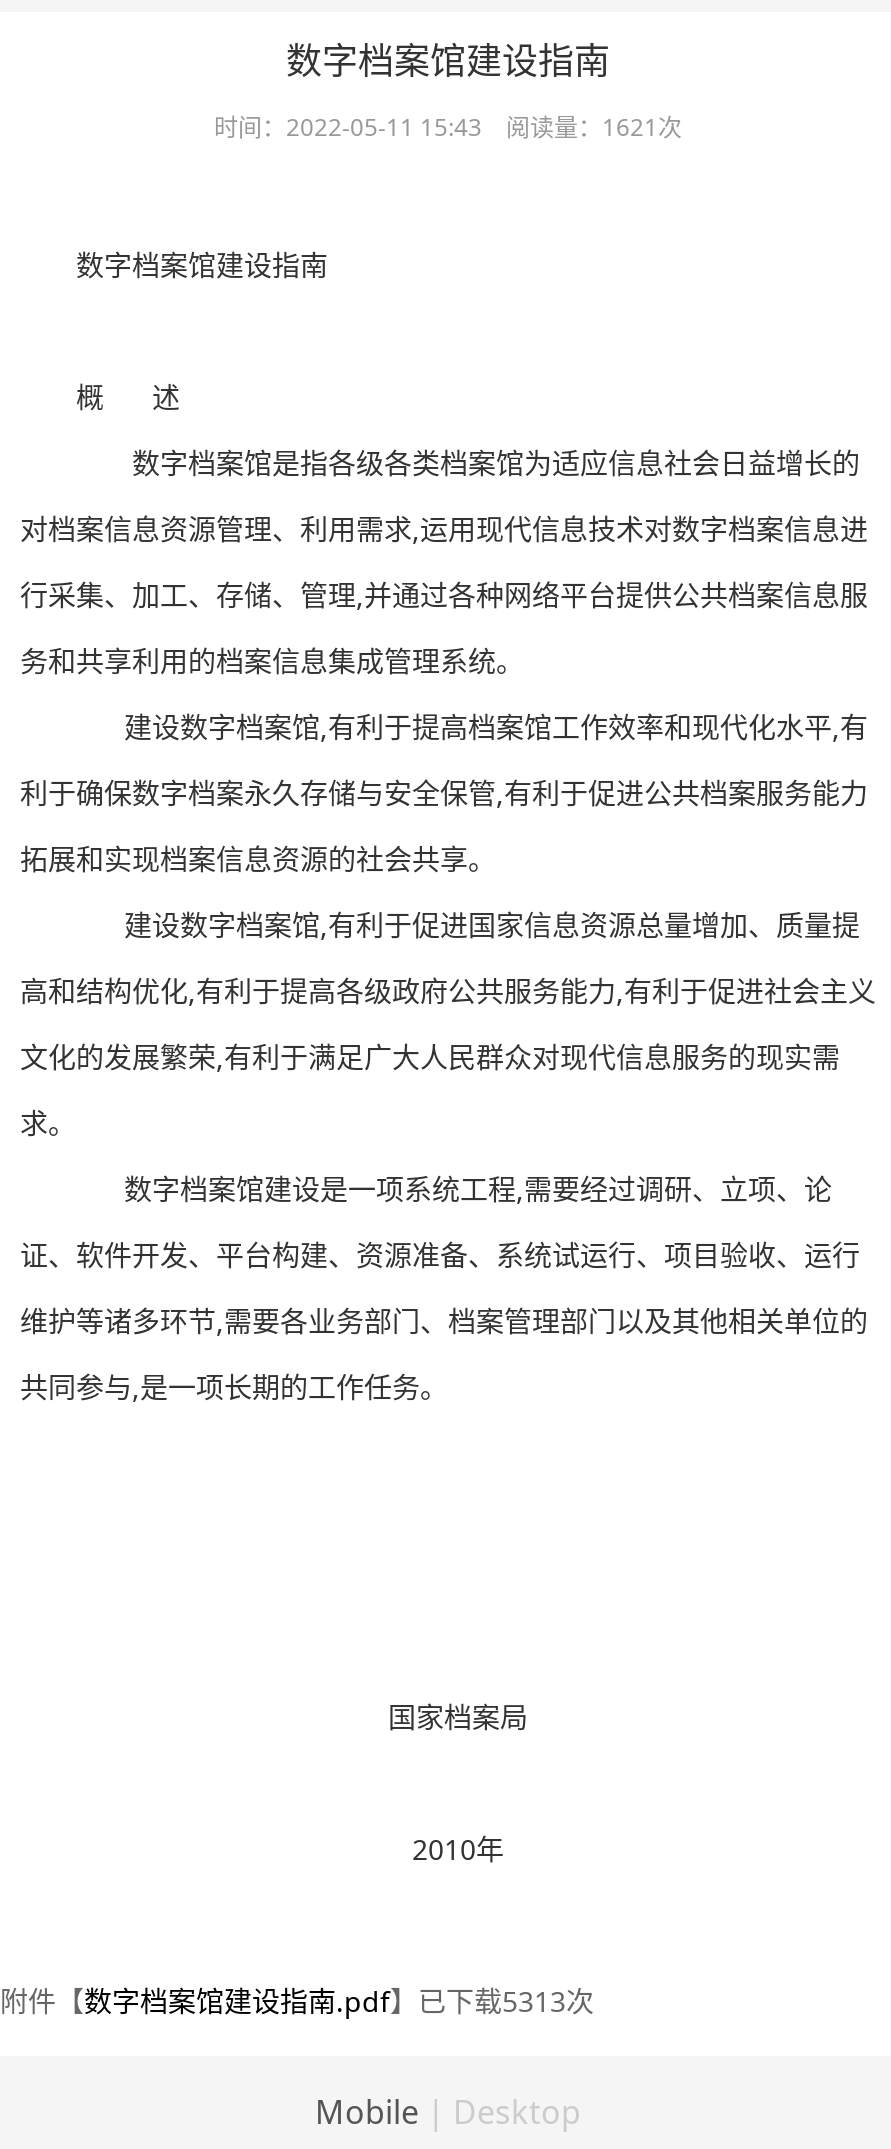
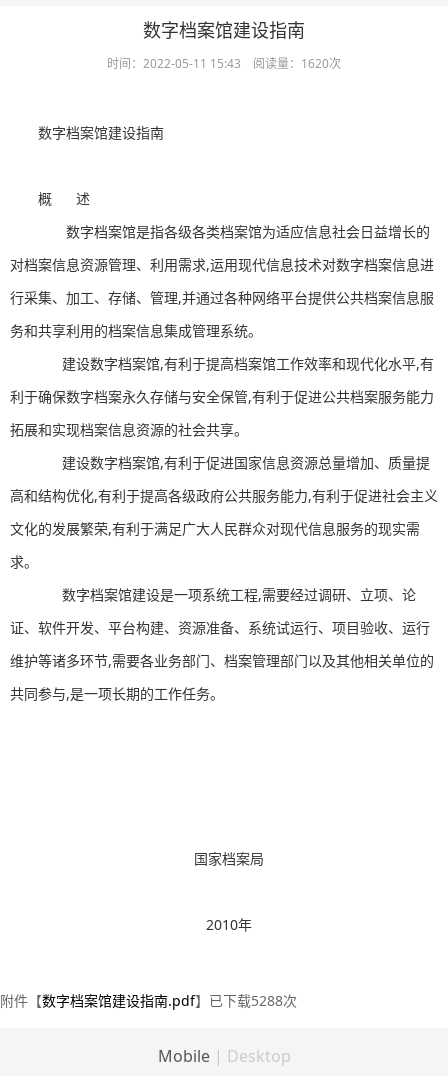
[214,110,682,144] 时间：2022-05-11 15:43 阅读量：1621次 -> [107,55,341,72] 时间：2022-05-11 15:43 阅读量：1620次
[0,1982,594,2020] 附件【数字档案馆建设指南.pdf】已下载5313次 -> [0,991,297,1010] 附件【数字档案馆建设指南.pdf】已下载5288次

